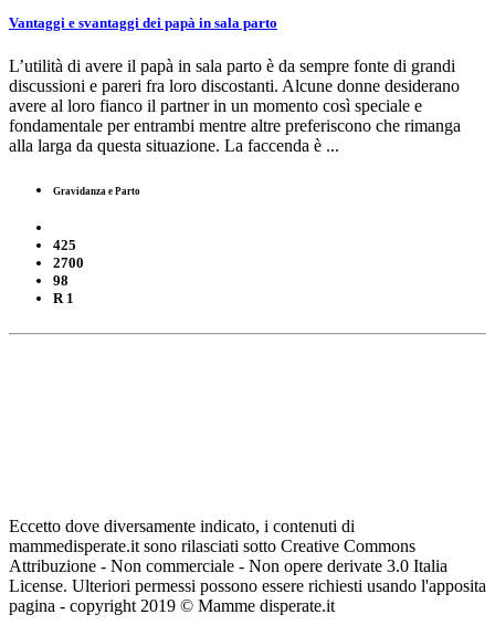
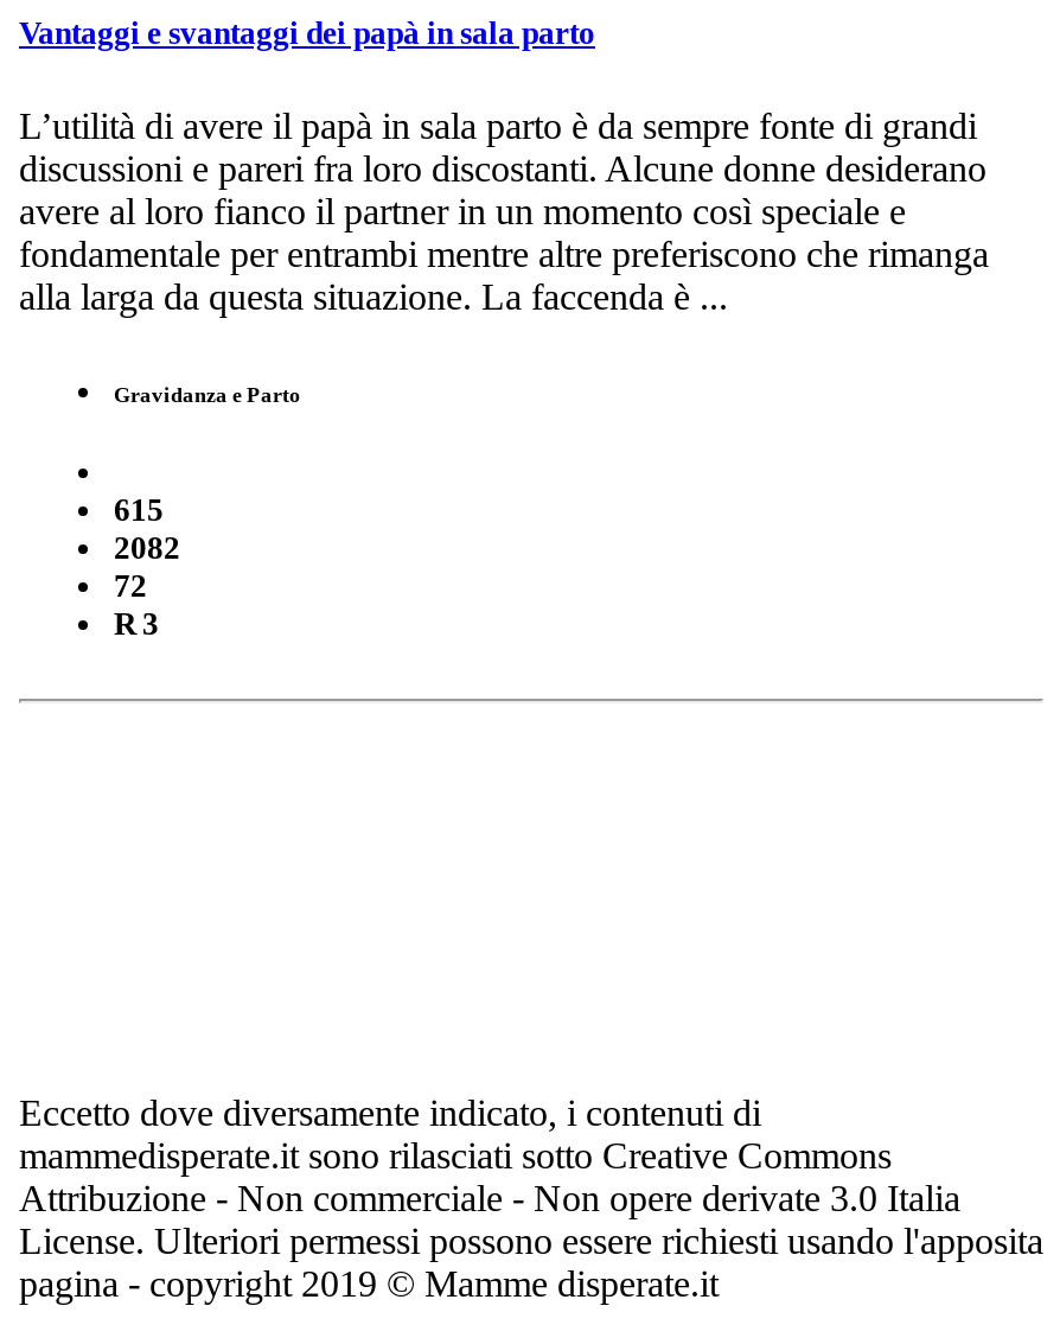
[53,237,76,254] 425 -> [114,493,164,529] 615
[53,255,84,271] 2700 -> [114,531,180,567] 2082
[53,272,69,289] 98 -> [114,569,147,604] 72
[53,290,74,307] R 1 -> [114,607,159,642] R 3

